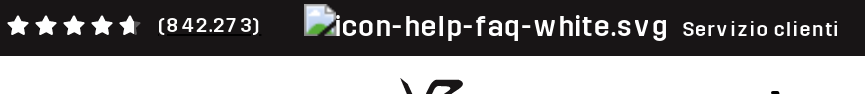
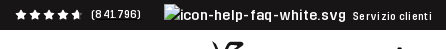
[158,14,261,38] (842.273) -> [91,9,142,21] (841.796)

